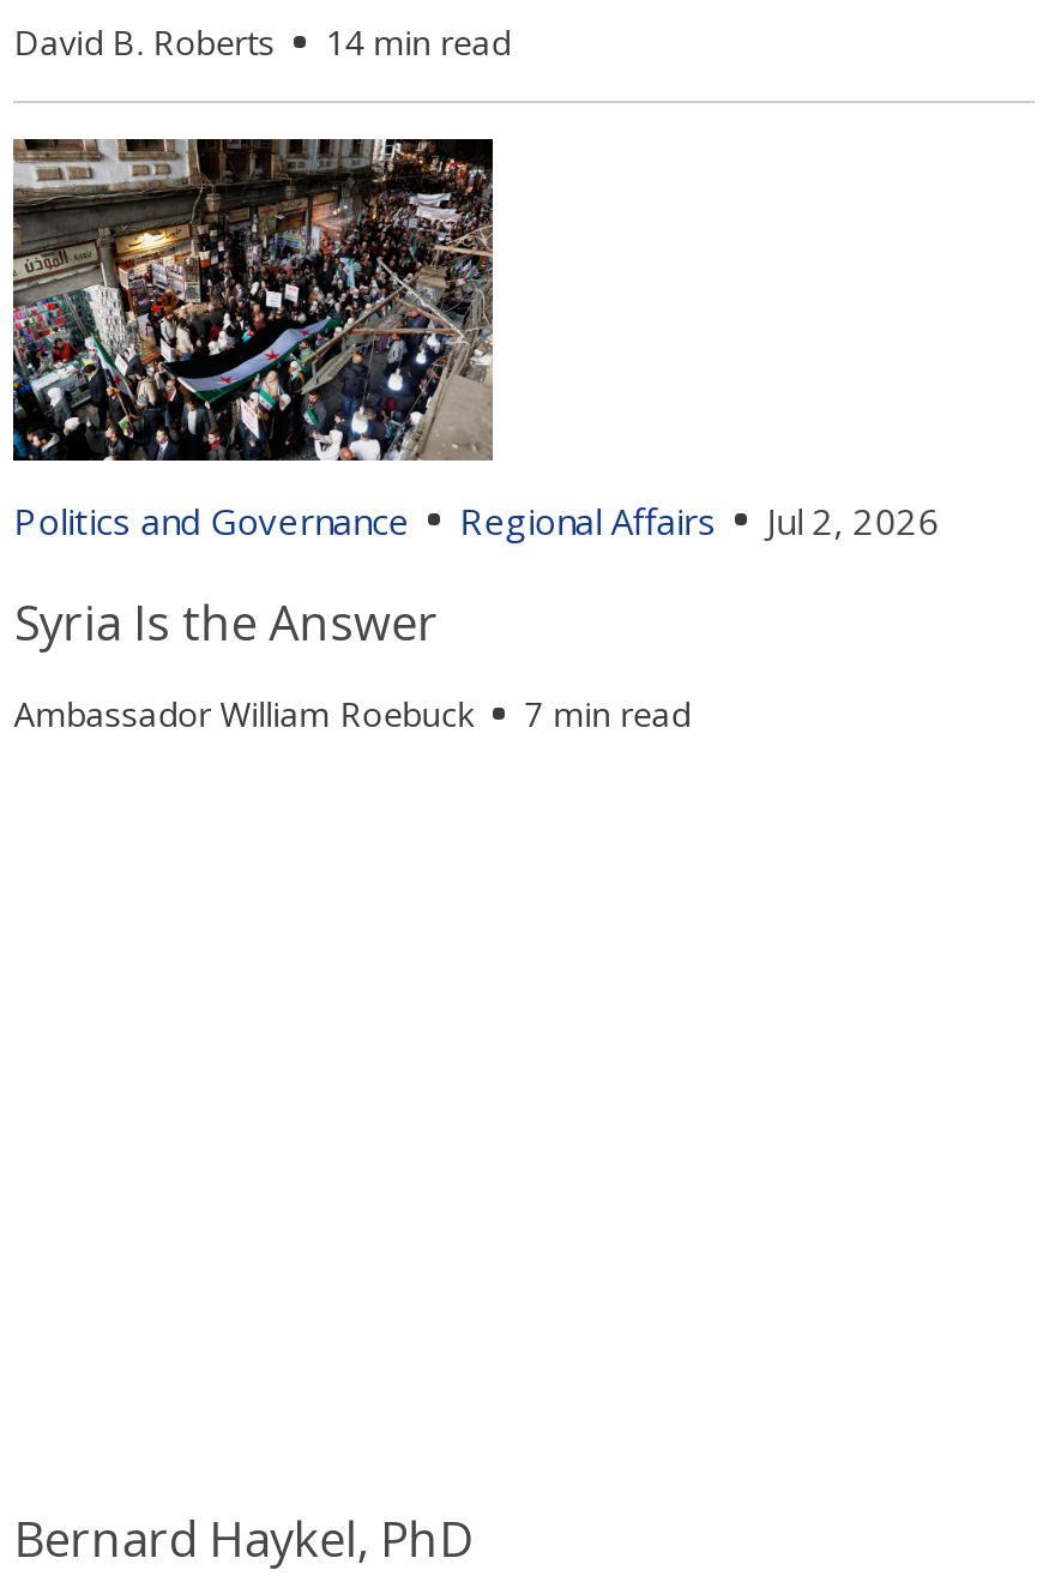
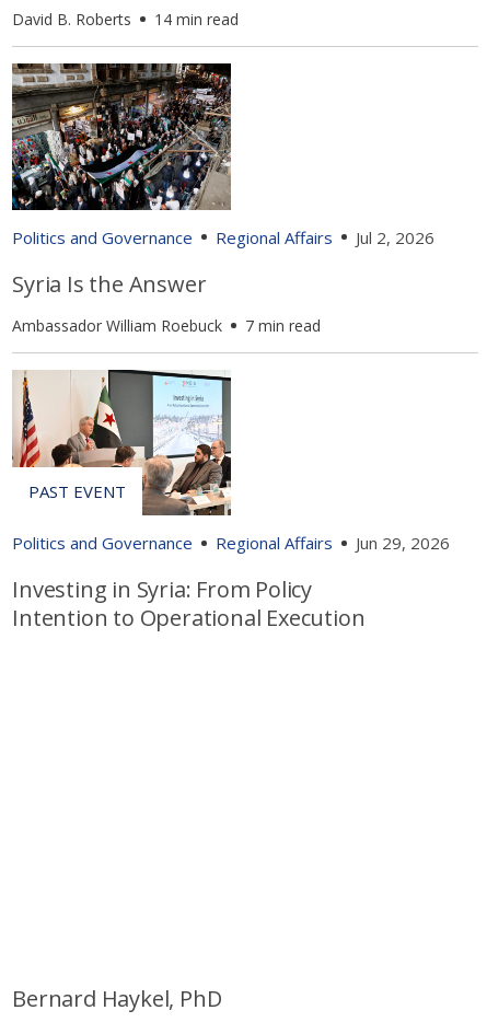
none -> [11,369,450,633] [image] | Politics and Governance | Regional Affairs | Jun 29, 2026 | Investing in Syria: From Policy | Intention to Operational Execution

